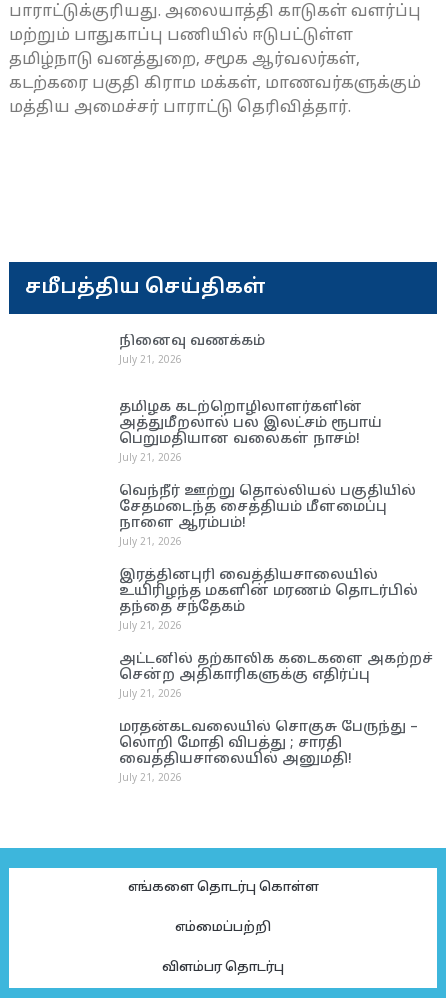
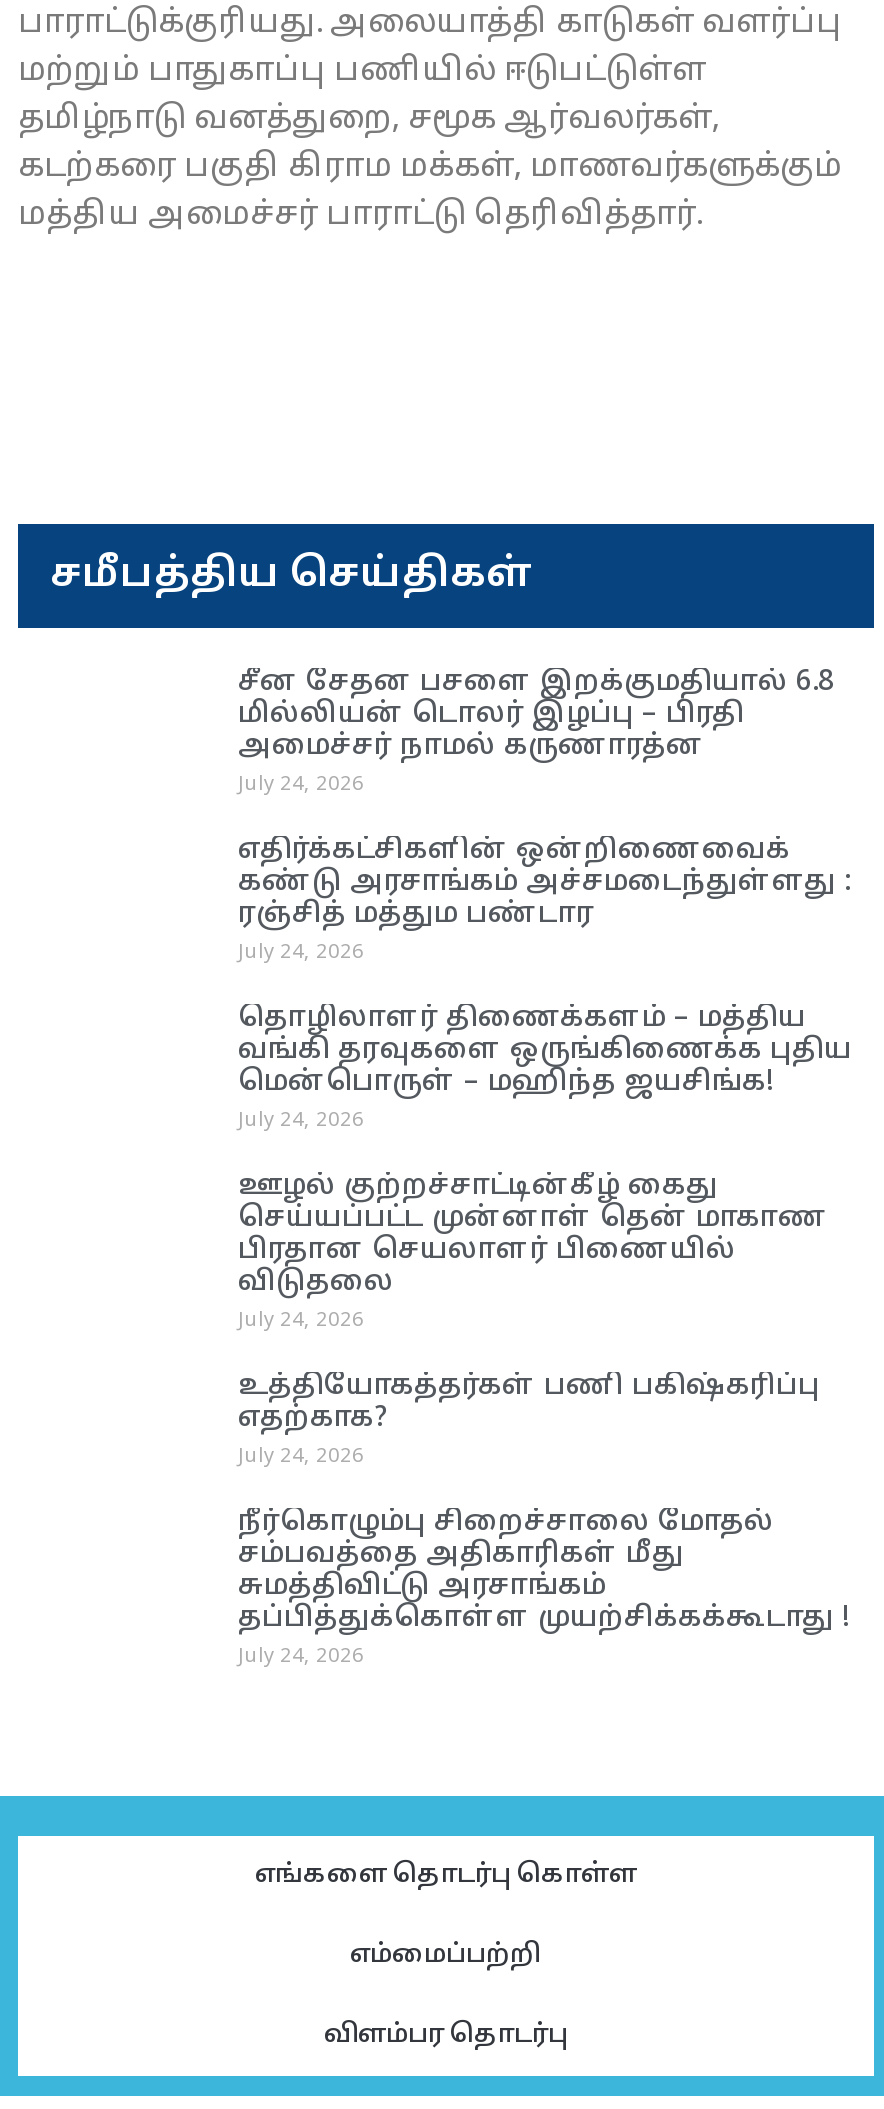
[119,333,265,367] நினைவு வணக்கம் | July 21, 2026 -> [238,666,834,798] சீன சேதன பசளை இறக்குமதியால் 6.8 | மில்லியன் டொலர் இழப்பு – பிரதி | அமைச்சர் நாமல் கருணாரத்ன | July 24, 2026
[119,399,382,465] தமிழக கடற்றொழிலாளர்களின் | அத்துமீறலால் பல இலட்சம் ரூபாய் | பெறுமதியான வலைகள் நாசம்! | July 21, 2026 -> [238,834,850,966] எதிர்க்கட்சிகளின் ஒன்றிணைவைக் | கண்டு அரசாங்கம் அச்சமடைந்துள்ளது : | ரஞ்சித் மத்தும பண்டார | July 24, 2026
[119,483,416,549] வெந்நீர் ஊற்று தொல்லியல் பகுதியில் | சேதமடைந்த சைத்தியம் மீளமைப்பு | நாளை ஆரம்பம்! | July 21, 2026 -> [238,1002,852,1134] தொழிலாளர் திணைக்களம் – மத்திய | வங்கி தரவுகளை ஒருங்கிணைக்க புதிய | மென்பொருள் – மஹிந்த ஜயசிங்க! | July 24, 2026
[119,567,418,633] இரத்தினபுரி வைத்தியசாலையில் | உயிரிழந்த மகளின் மரணம் தொடர்பில் | தந்தை சந்தேகம் | July 21, 2026 -> [238,1170,828,1334] ஊழல் குற்றச்சாட்டின்கீழ் கைது | செய்யப்பட்ட முன்னாள் தென் மாகாண | பிரதான செயலாளர் பிணையில் | விடுதலை | July 24, 2026
[119,651,433,701] அட்டனில் தற்காலிக கடைகளை அகற்றச் | சென்ற அதிகாரிகளுக்கு எதிர்ப்பு | July 21, 2026 -> [238,1370,820,1470] உத்தியோகத்தர்கள் பணி பகிஷ்கரிப்பு | எதற்காக? | July 24, 2026
[119,719,418,785] மரதன்கடவலையில் சொகுசு பேருந்து – | லொறி மோதி விபத்து ; சாரதி | வைத்தியசாலையில் அனுமதி! | July 21, 2026 -> [238,1506,850,1670] நீர்கொழும்பு சிறைச்சாலை மோதல் | சம்பவத்தை அதிகாரிகள் மீது | சுமத்திவிட்டு அரசாங்கம் | தப்பித்துக்கொள்ள முயற்சிக்கக்கூடாது ! | July 24, 2026

